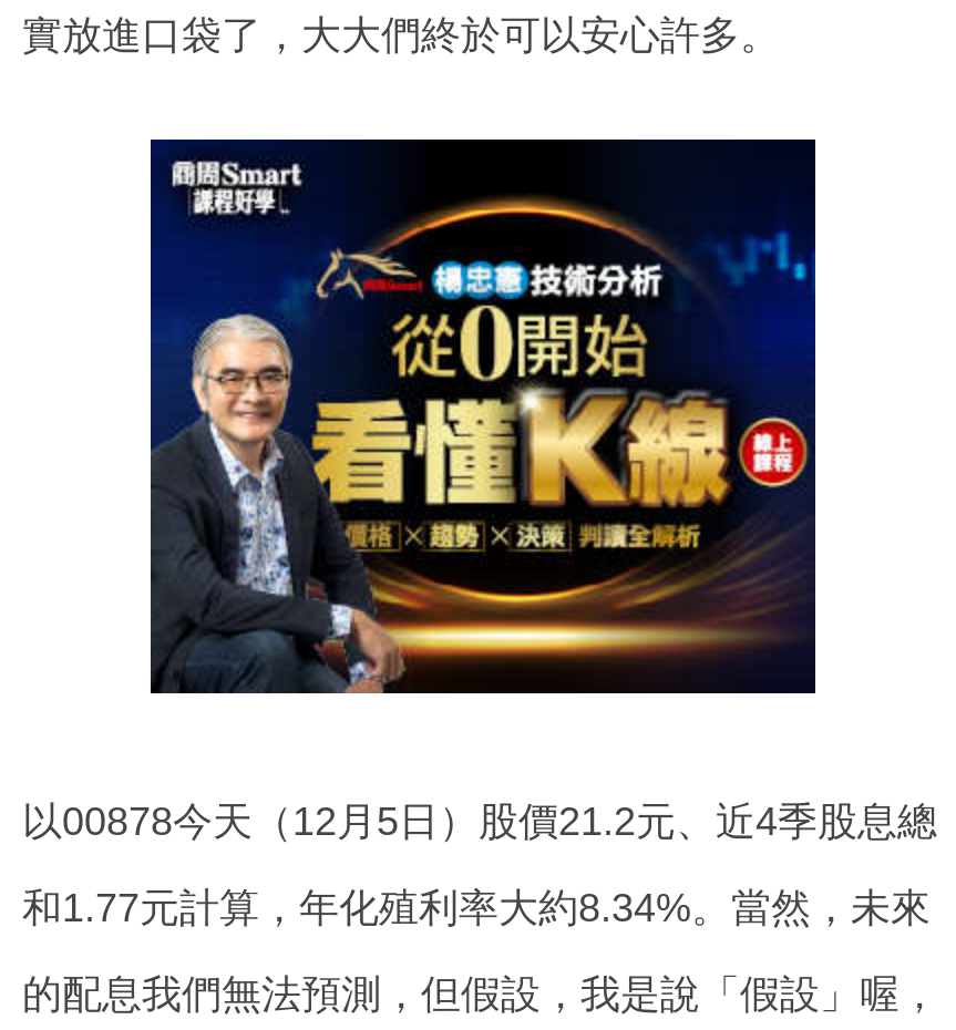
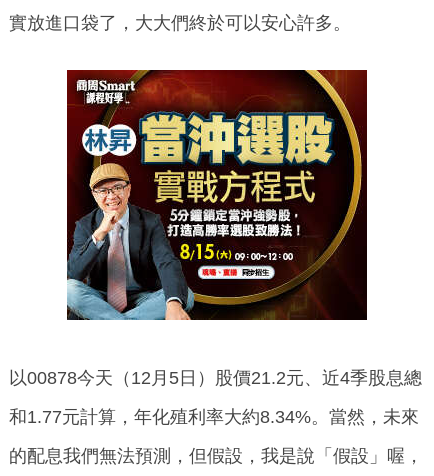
[148,137,818,696] [image] -> [66,69,368,321] [image]

